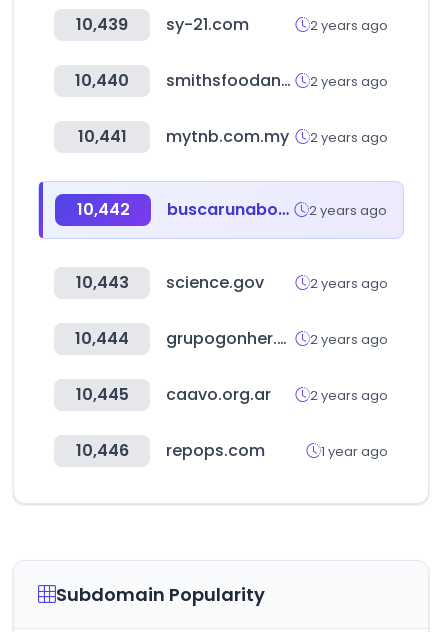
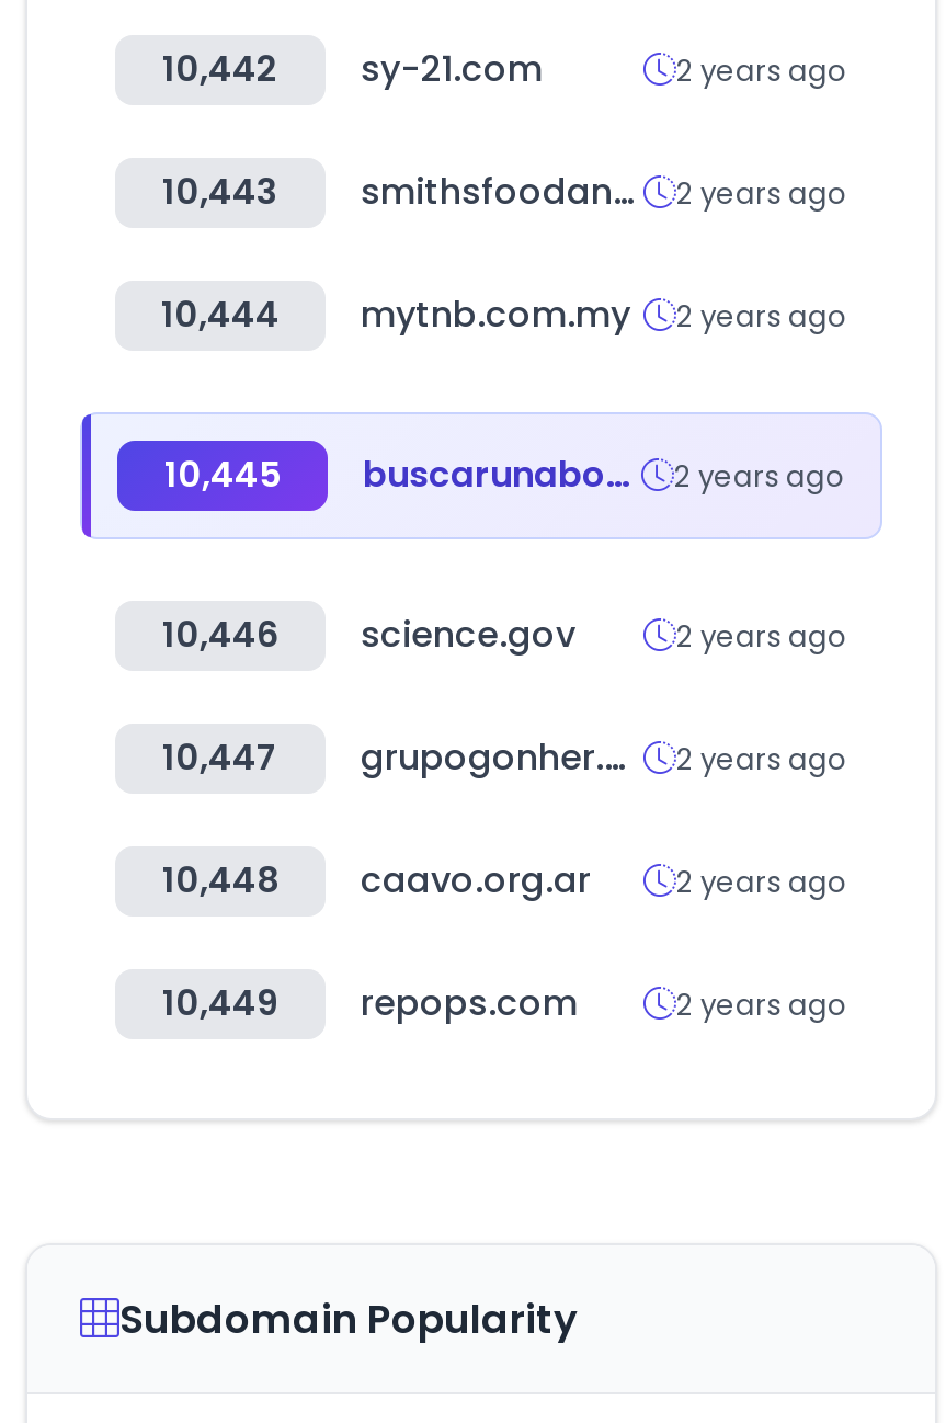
[76,13,249,36] 10,439 sy-21.com -> [162,44,543,94] 10,442 sy-21.com
[75,69,129,92] 10,440 -> [162,167,278,217] 10,443
[77,125,388,148] 10,441 mytnb.com.my 2 years ago -> [161,289,847,340] 10,444 mytnb.com.my 2 years ago
[76,198,129,221] 10,442 -> [164,449,281,500] 10,445
[75,271,264,294] 10,443 science.gov -> [162,610,575,660] 10,446 science.gov
[75,327,129,350] 10,444 -> [162,732,278,783] 10,447
[75,383,271,406] 10,445 caavo.org.ar -> [162,855,591,906] 10,448 caavo.org.ar
[75,439,265,462] 10,446 repops.com -> [162,978,578,1028] 10,449 repops.com
[321,441,388,460] 1 year ago -> [676,983,847,1025] 2 years ago

